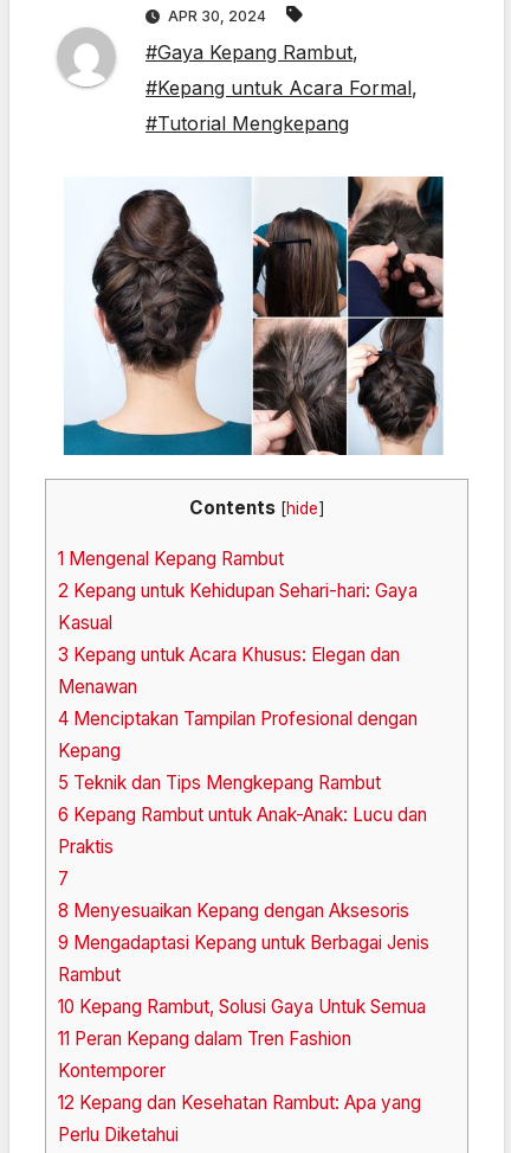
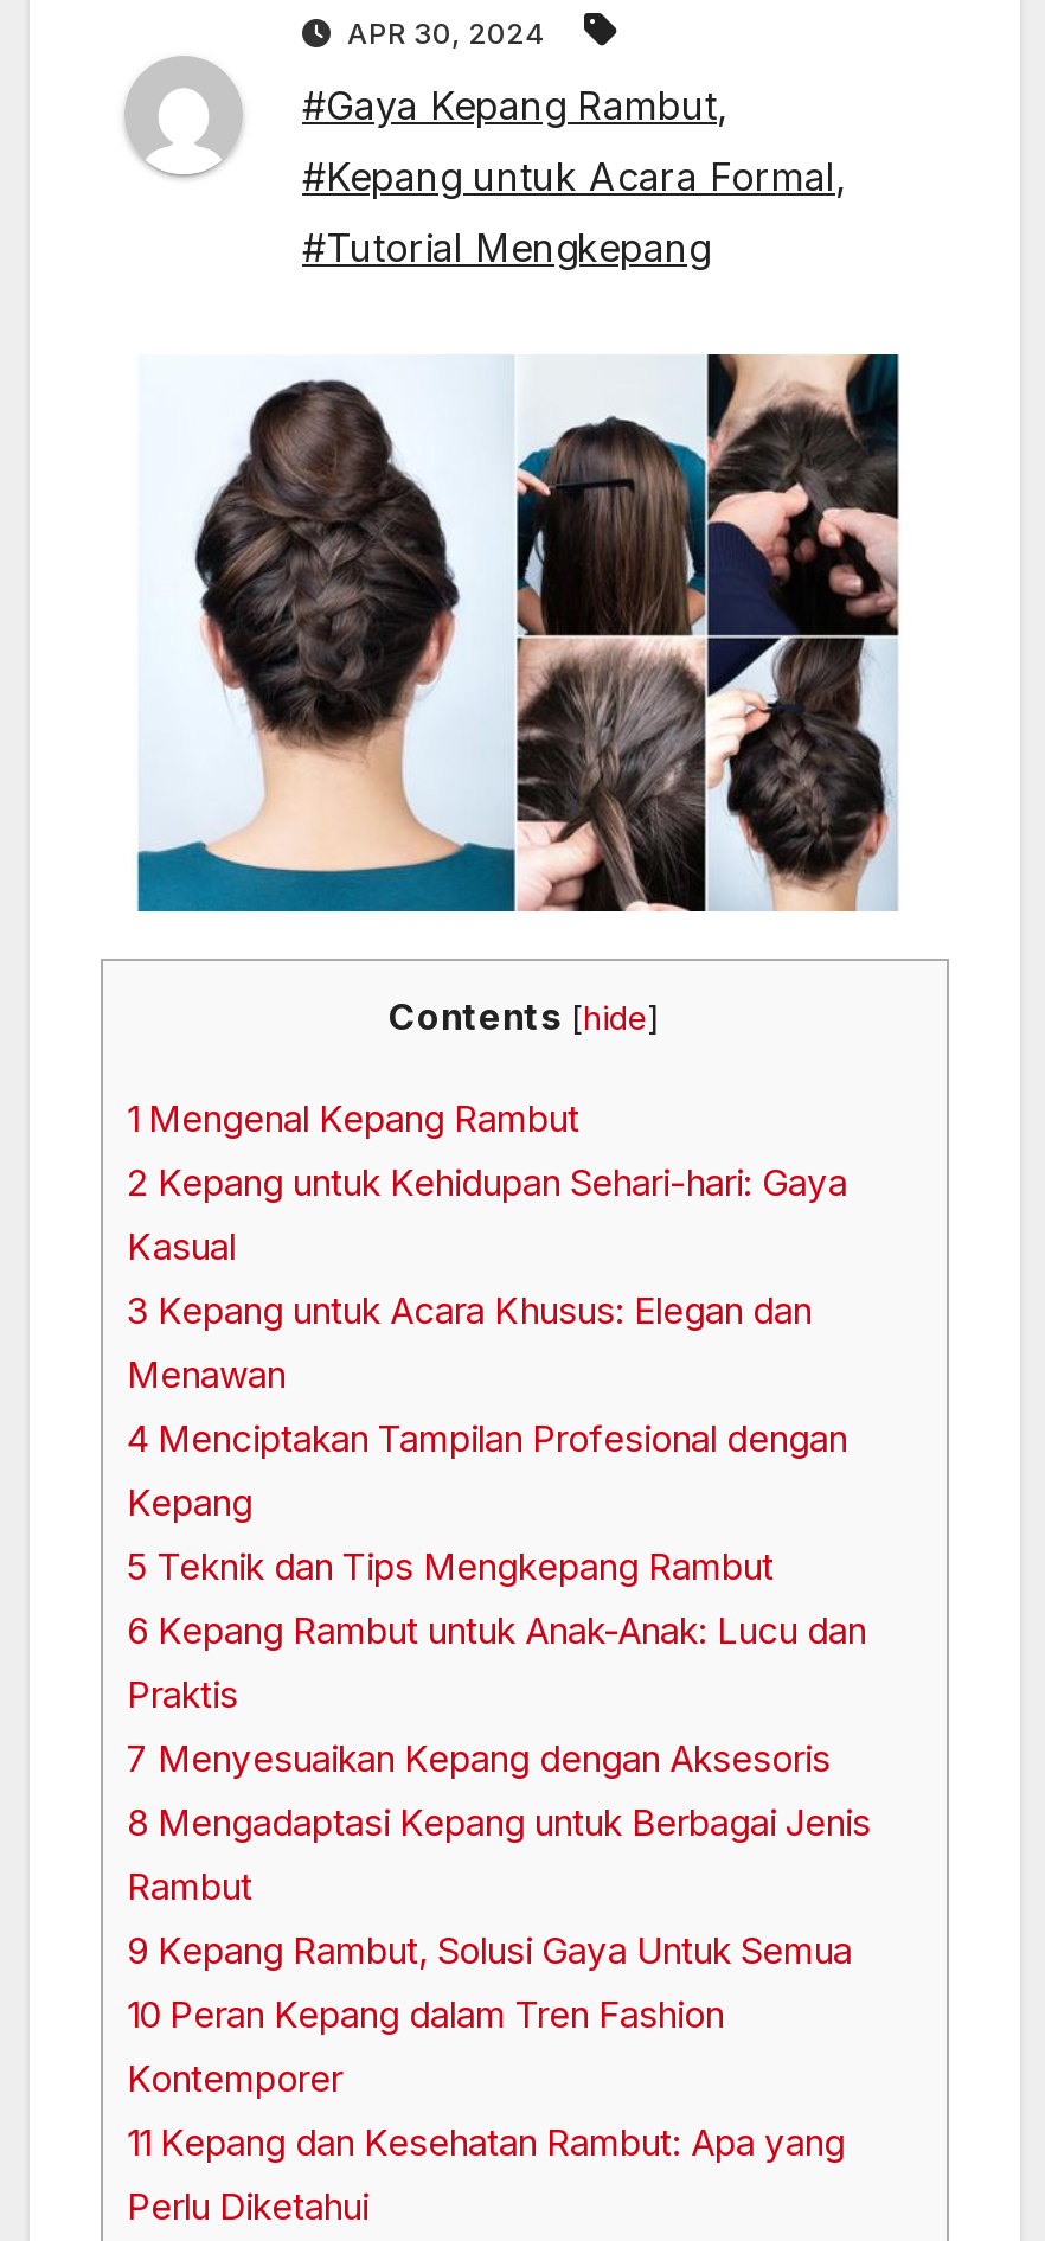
[58,868,429,954] 7 | 8 Menyesuaikan Kepang dengan Aksesoris | 9 Mengadaptasi Kepang untuk Berbagai Jenis -> [127,1736,871,1845] 7 Menyesuaikan Kepang dengan Aksesoris | 8 Mengadaptasi Kepang untuk Berbagai Jenis
[58,996,426,1018] 10 Kepang Rambut, Solusi Gaya Untuk Semua -> [127,1928,852,1973] 9 Kepang Rambut, Solusi Gaya Untuk Semua
[58,1028,351,1050] 11 Peran Kepang dalam Tren Fashion -> [127,1992,724,2037] 10 Peran Kepang dalam Tren Fashion
[58,1092,421,1114] 12 Kepang dan Kesehatan Rambut: Apa yang -> [127,2120,845,2165] 11 Kepang dan Kesehatan Rambut: Apa yang

